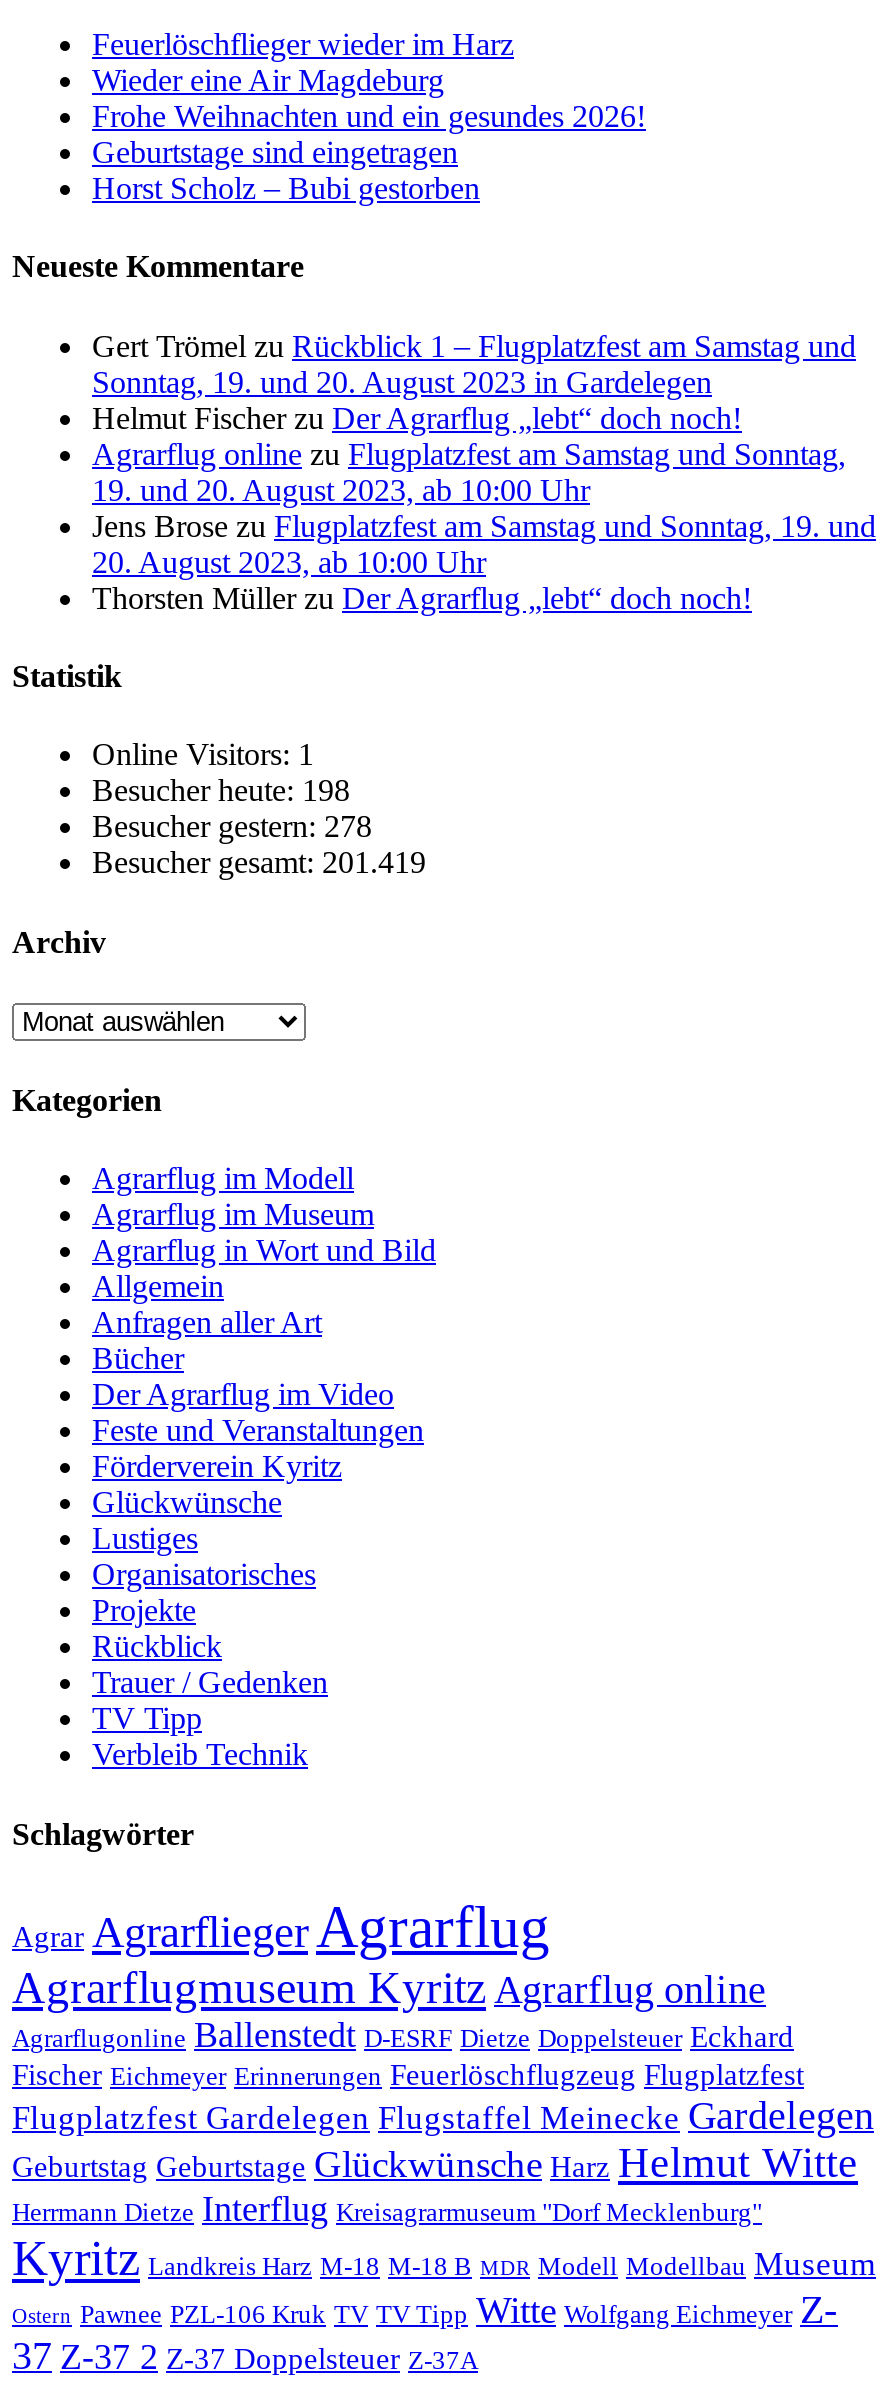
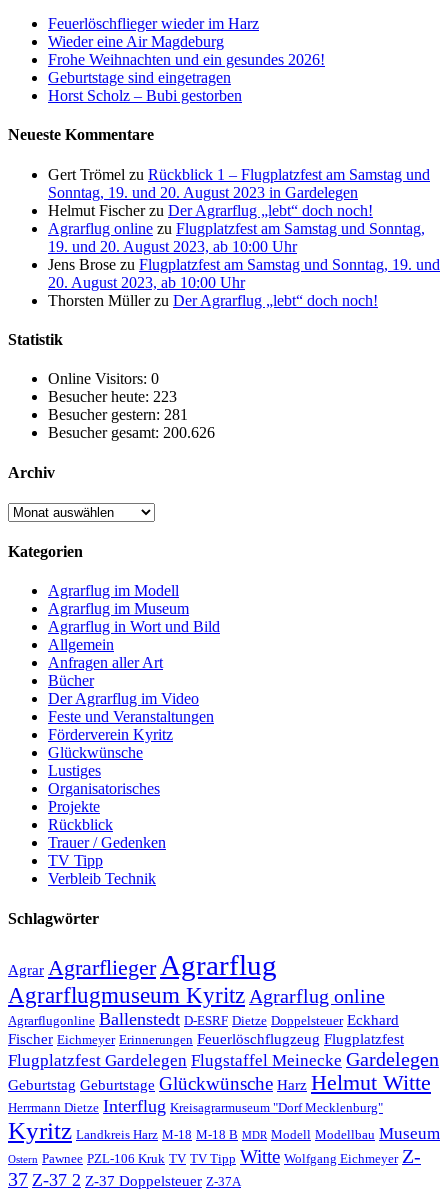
[92,738,314,772] Online Visitors: 1 -> [48,370,159,387] Online Visitors: 0
[92,774,350,808] Besucher heute: 198 -> [48,388,177,405] Besucher heute: 223
[92,810,372,844] Besucher gestern: 278 -> [48,406,188,423] Besucher gestern: 281
[92,846,426,880] Besucher gesamt: 201.419 -> [48,424,215,441] Besucher gesamt: 200.626

